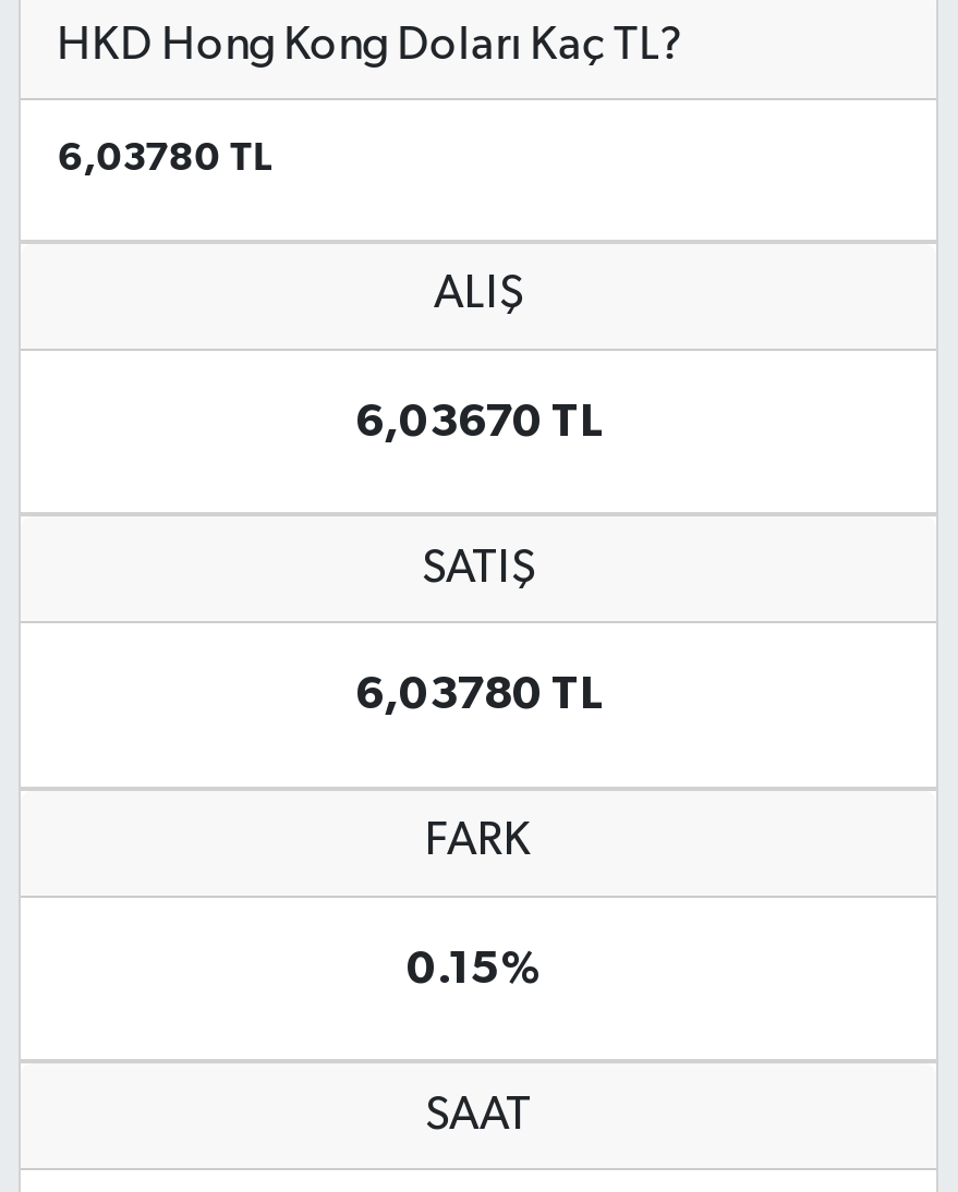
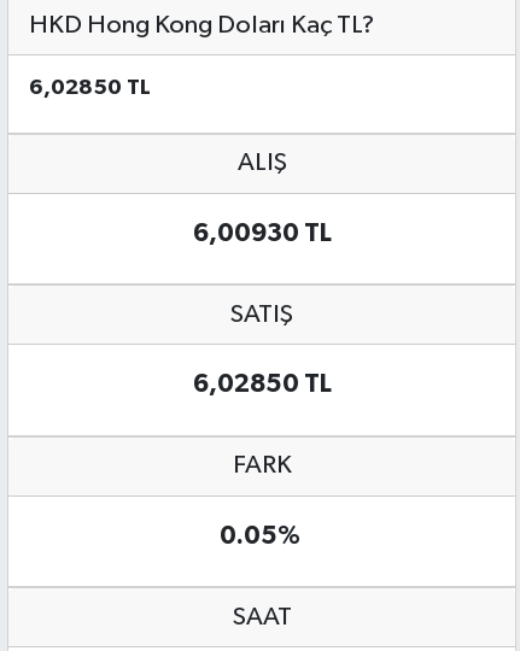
[57,140,273,180] 6,03780 TL -> [29,78,151,99] 6,02850 TL
[355,399,602,444] 6,03670 TL -> [192,220,331,246] 6,00930 TL
[355,672,602,718] 6,03780 TL -> [192,372,331,397] 6,02850 TL
[407,946,550,991] 0.15% -> [219,523,305,548] 0.05%

